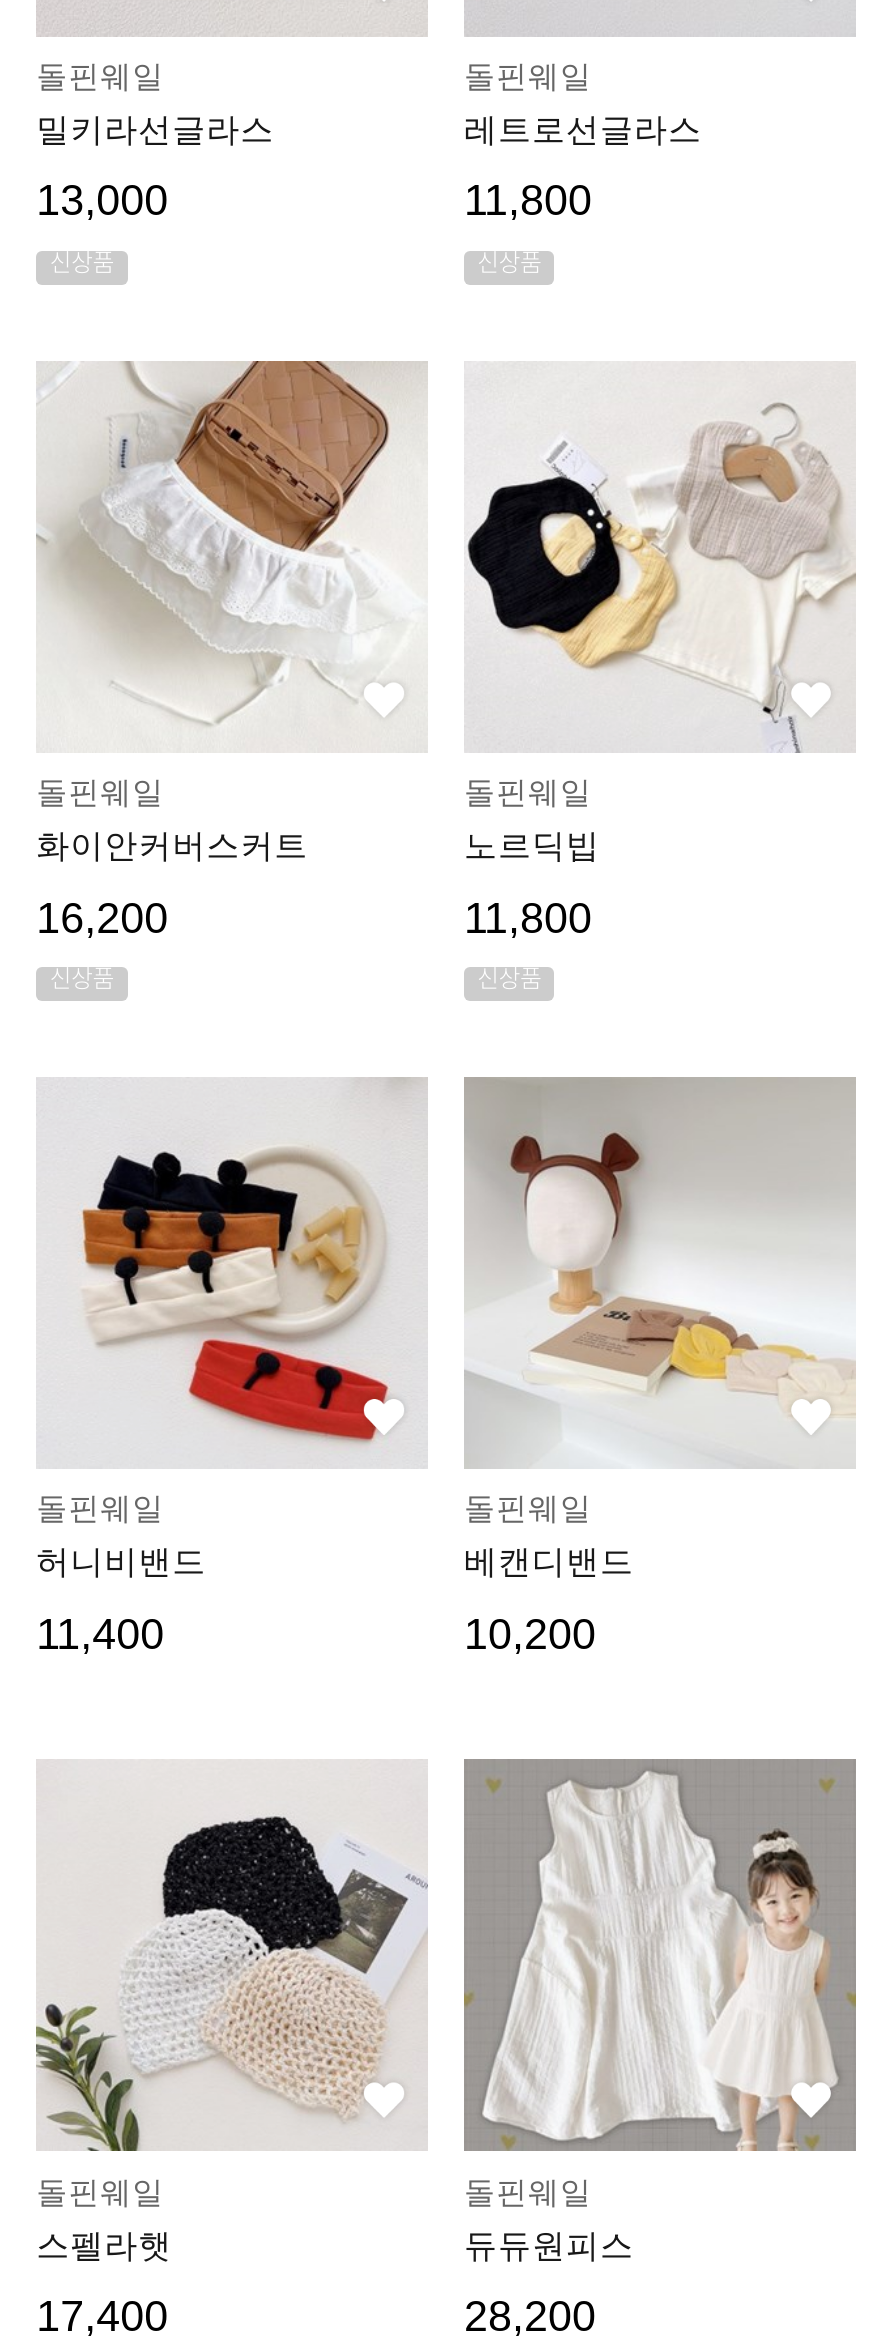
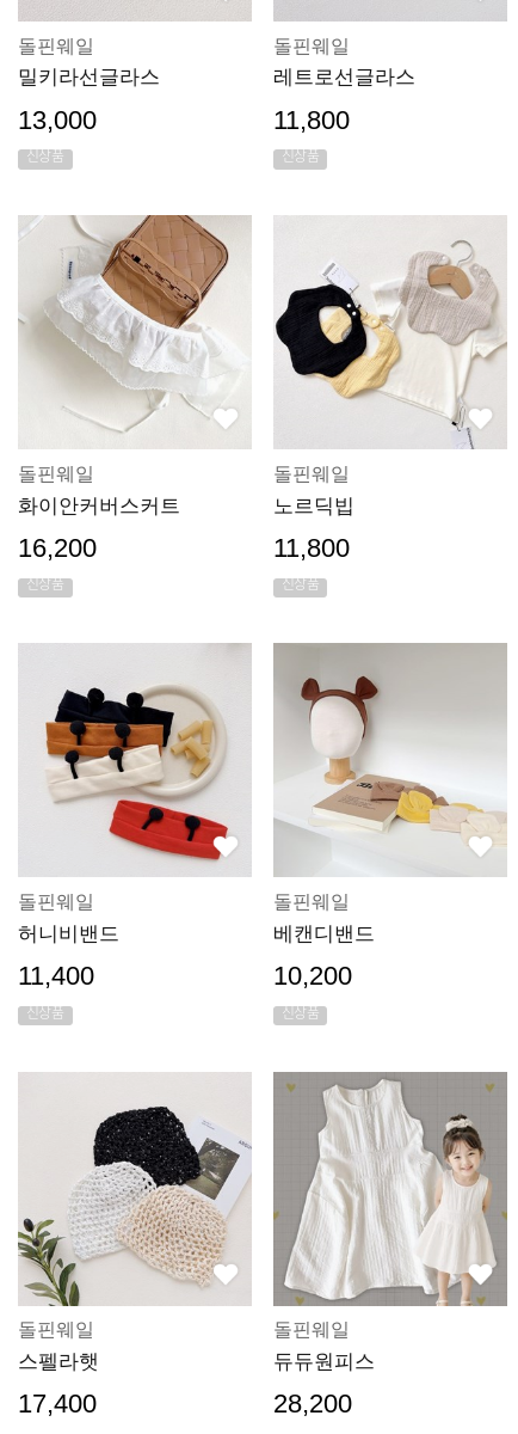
none -> [26,1007,64,1021] 신상품
none -> [281,1007,320,1021] 신상품

